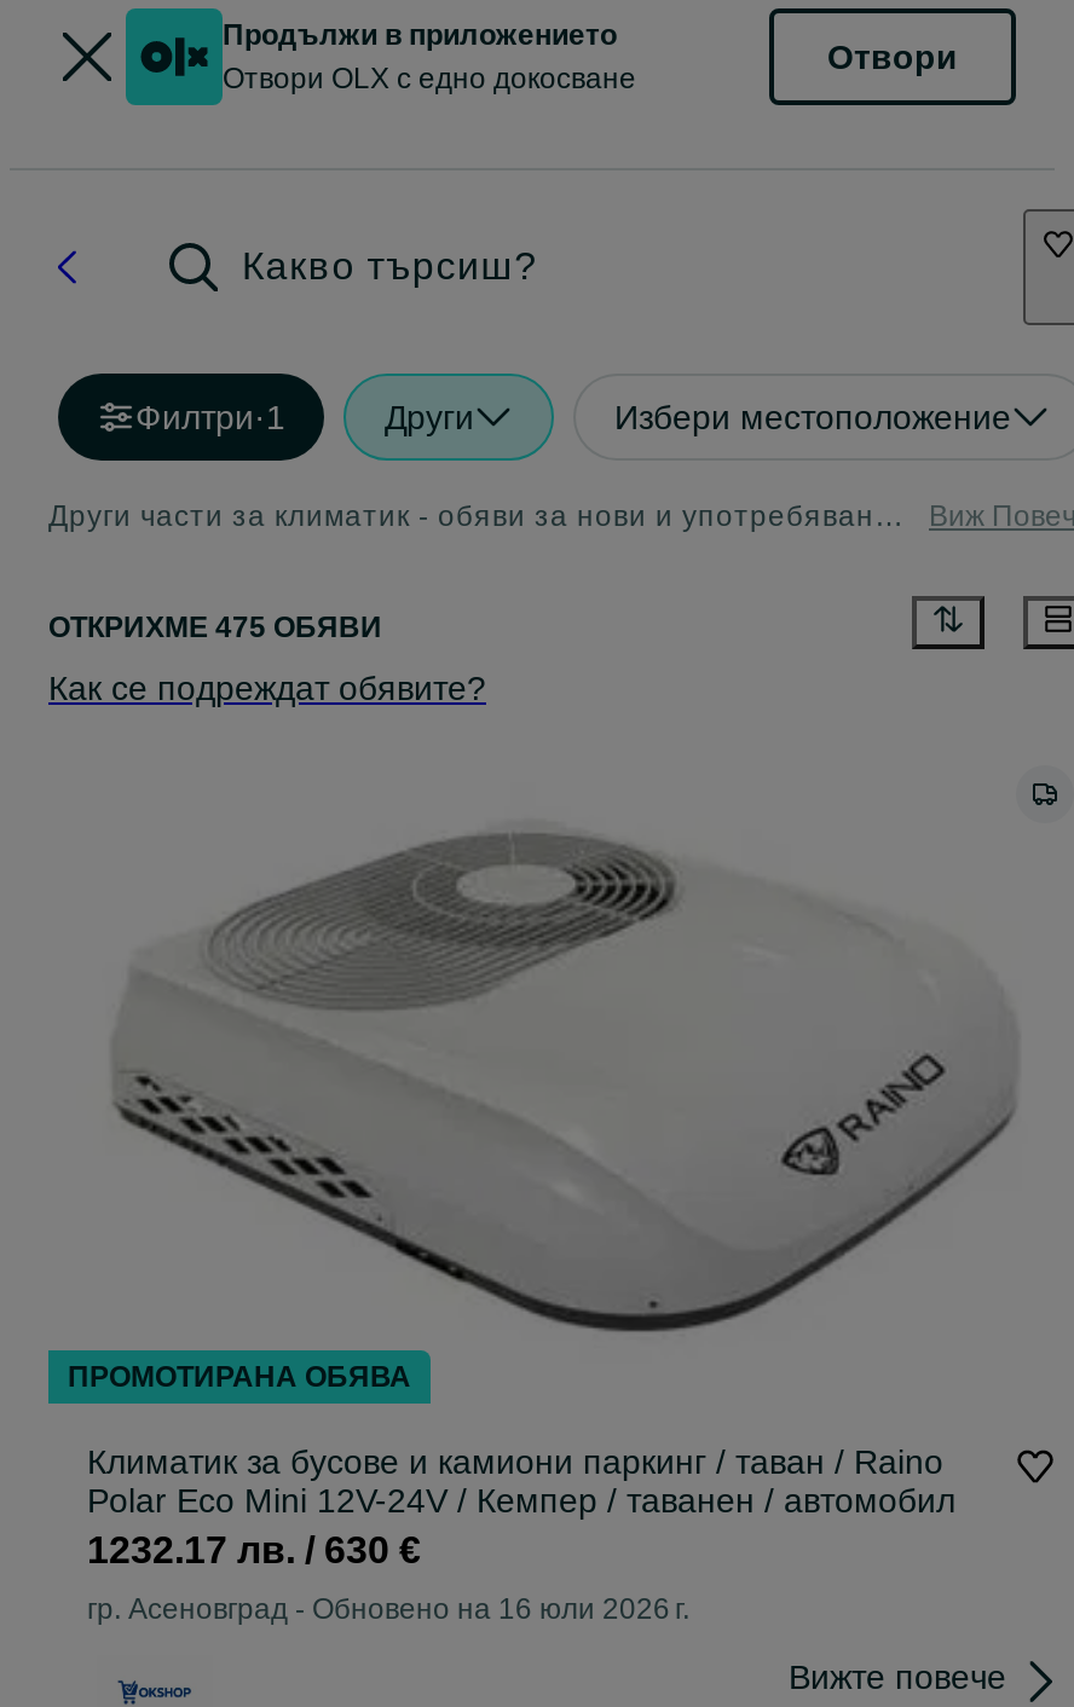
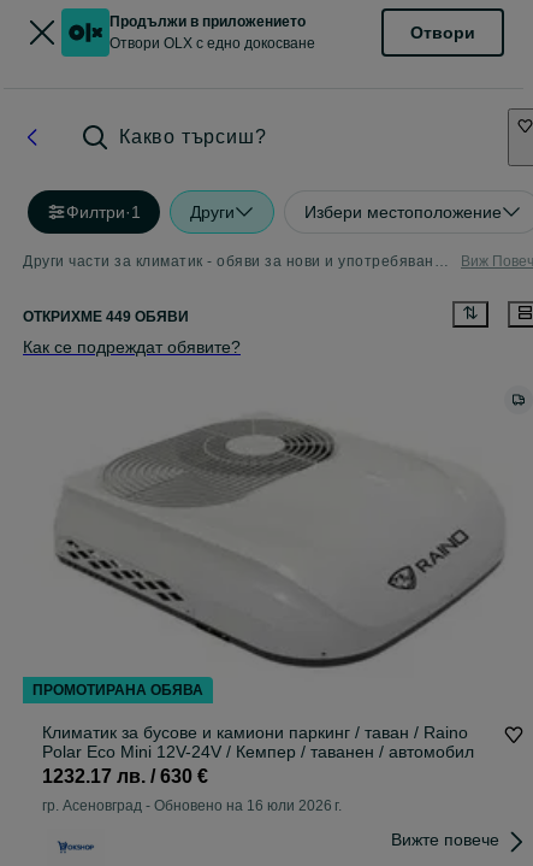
[48,611,382,645] ОТКРИХМЕ 475 ОБЯВИ -> [23,309,189,326] ОТКРИХМЕ 449 ОБЯВИ

